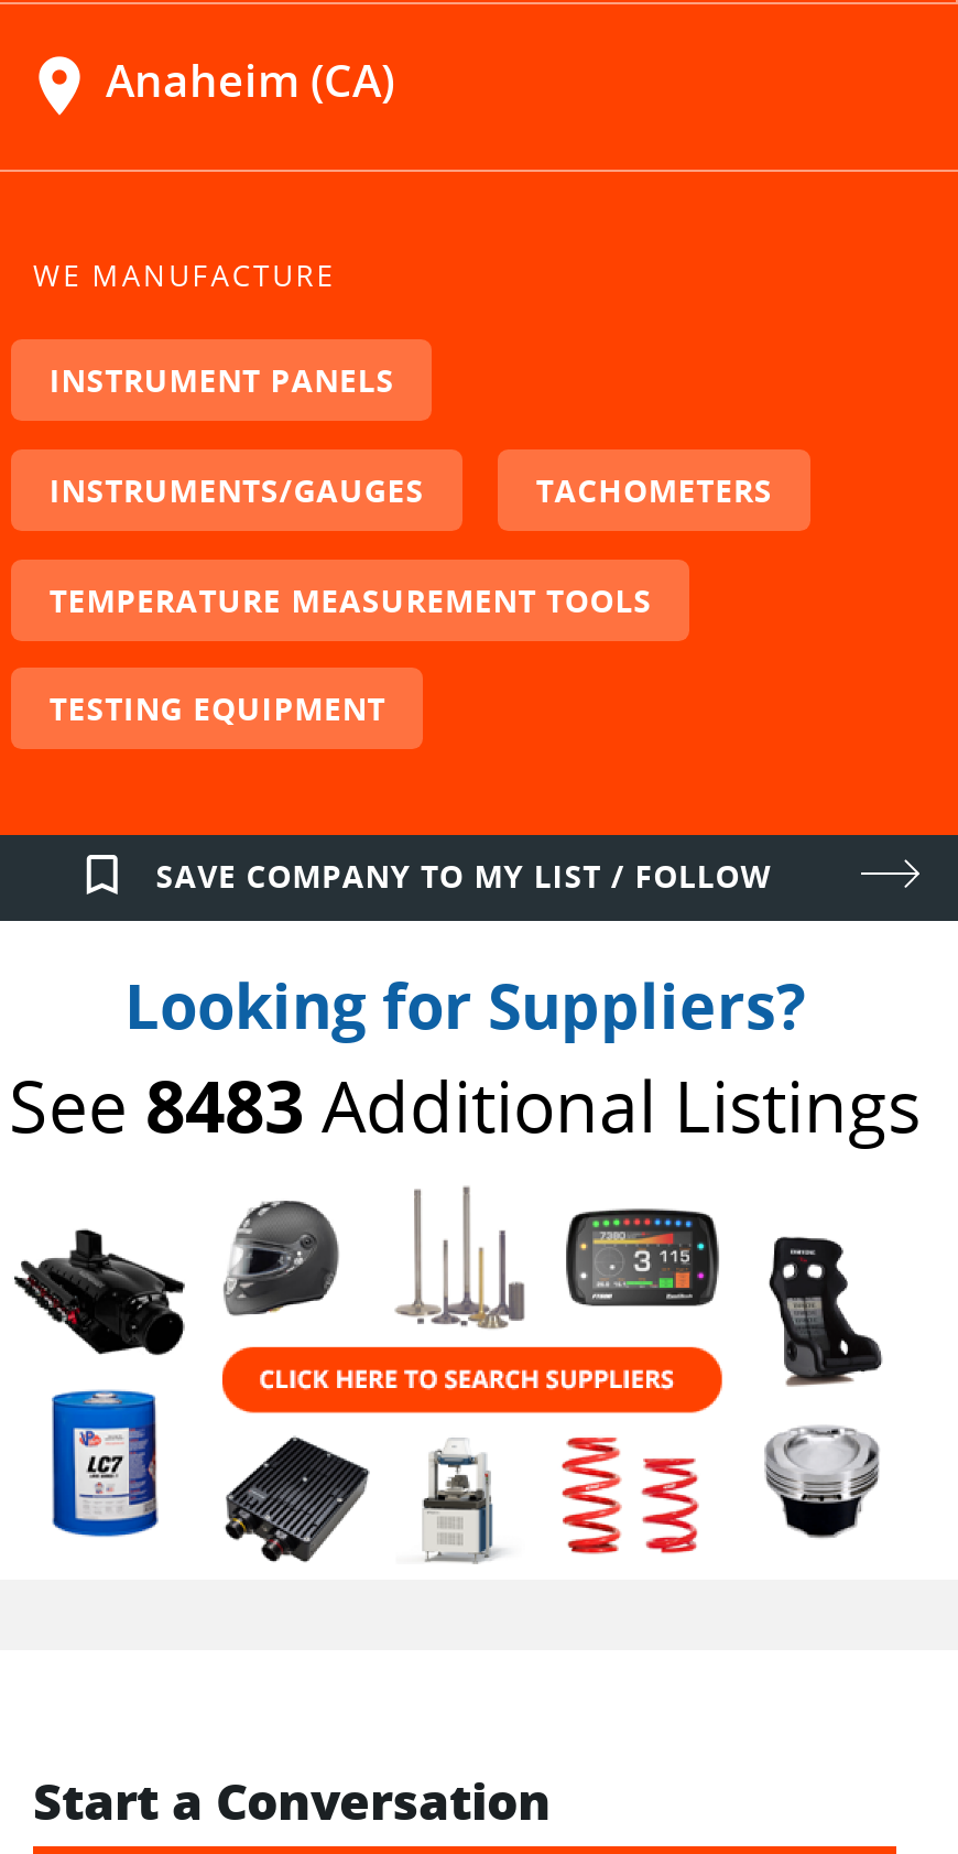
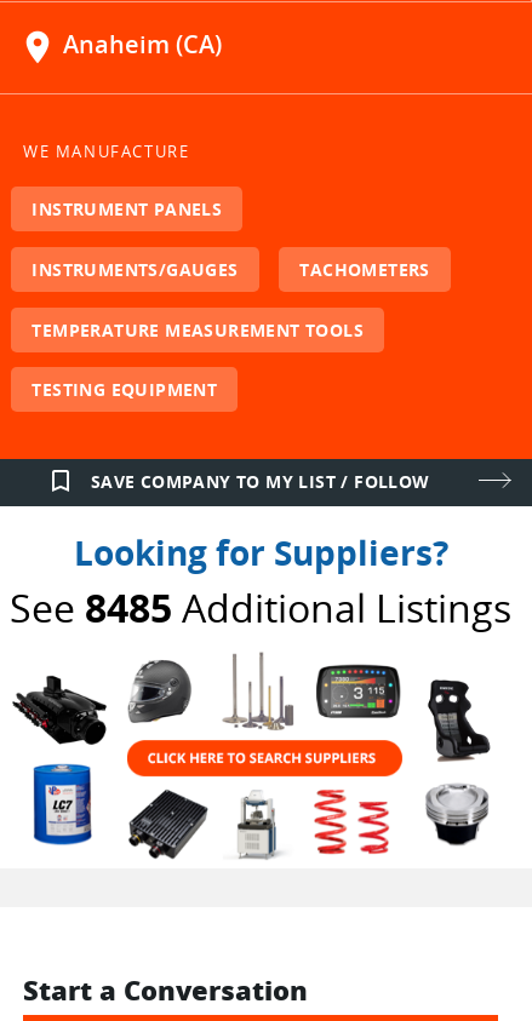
[9,1059,921,1153] See 8483 Additional Listings -> [10,582,511,634] See 8485 Additional Listings

